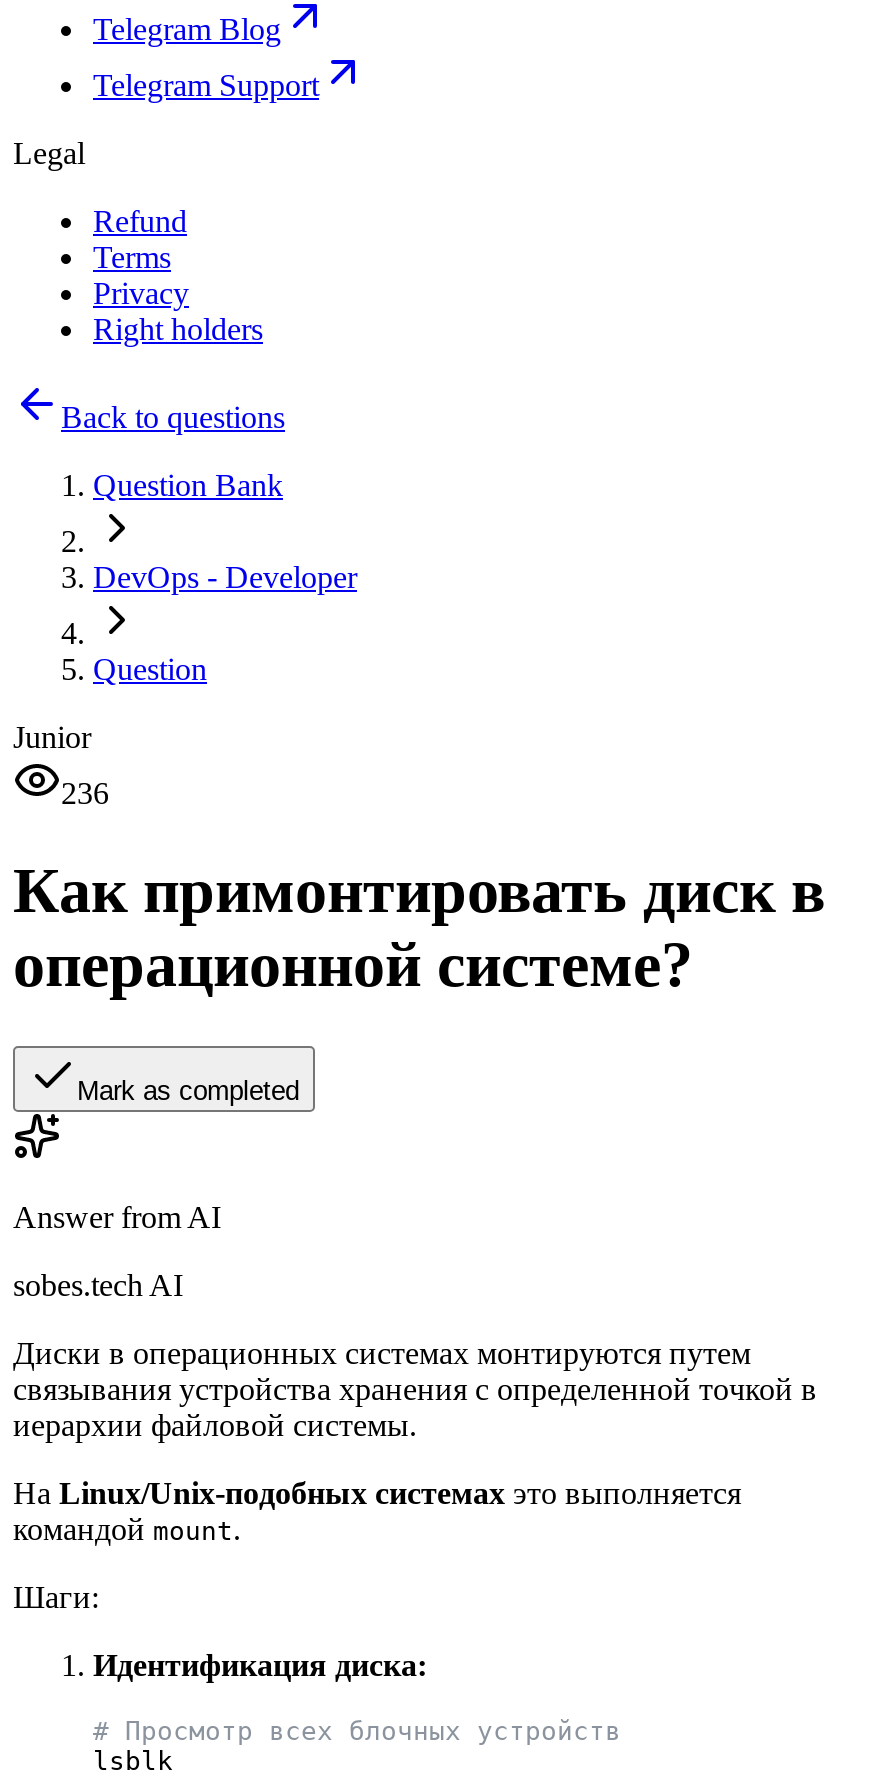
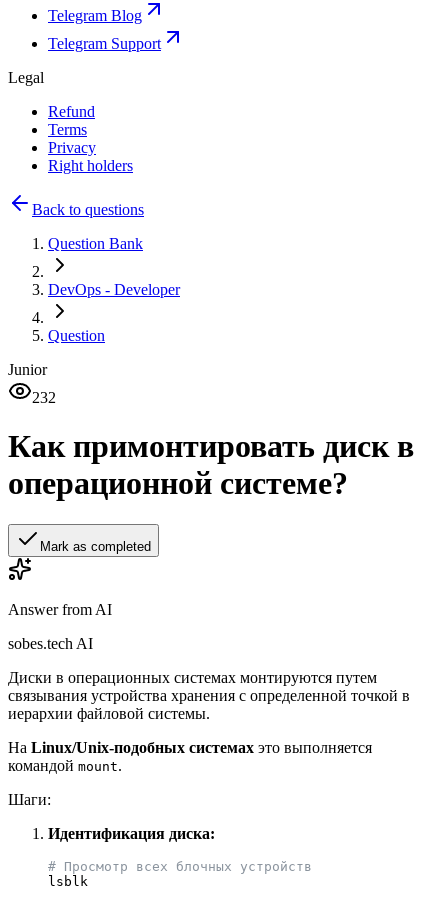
[61,776,109,810] 236 -> [32,389,56,406] 232

